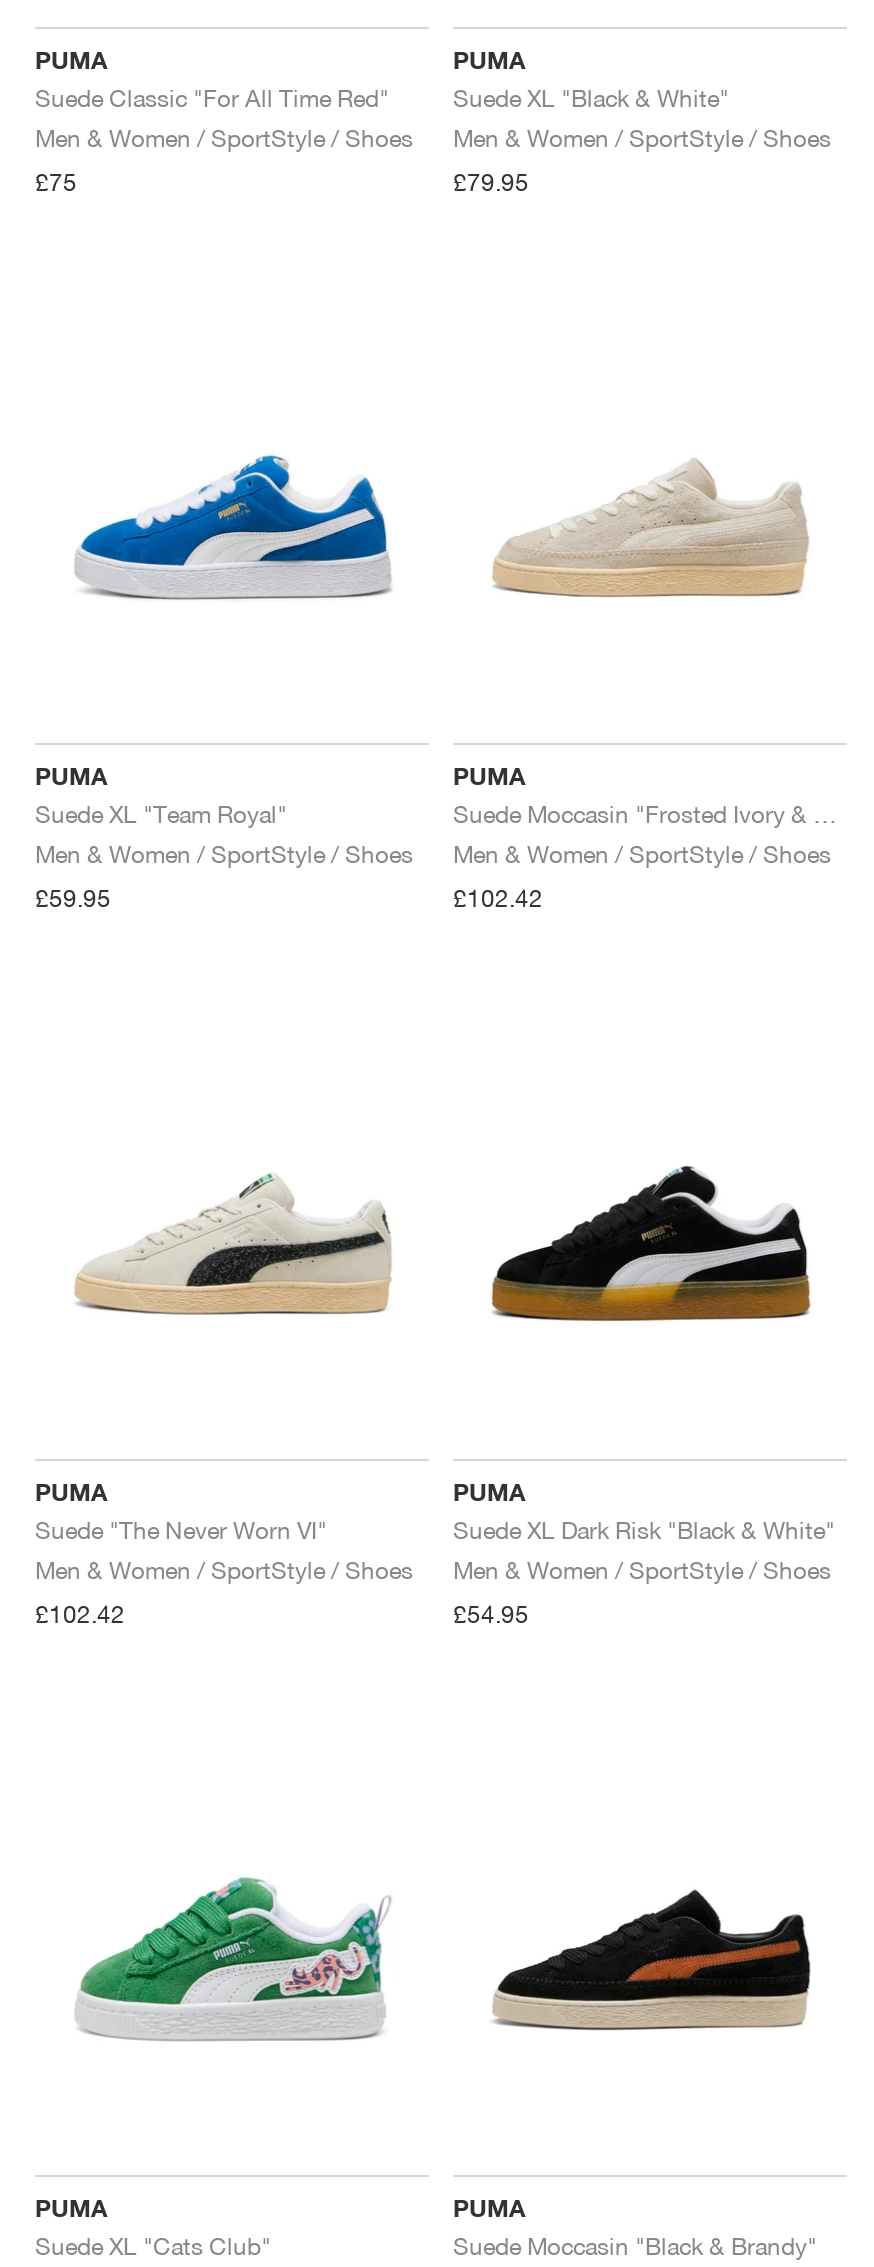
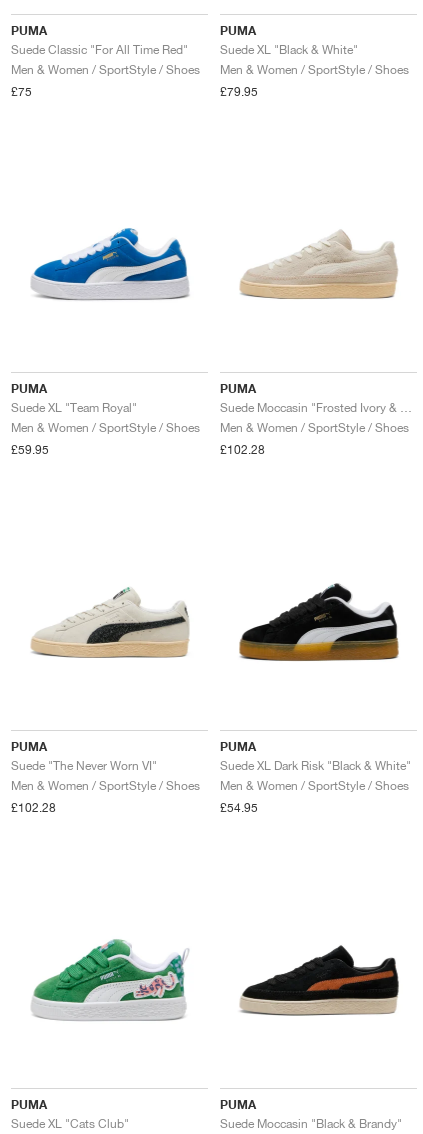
[453,882,543,912] £102.42 -> [220,441,265,456] £102.28
[35,1598,125,1628] £102.42 -> [11,799,56,814] £102.28

